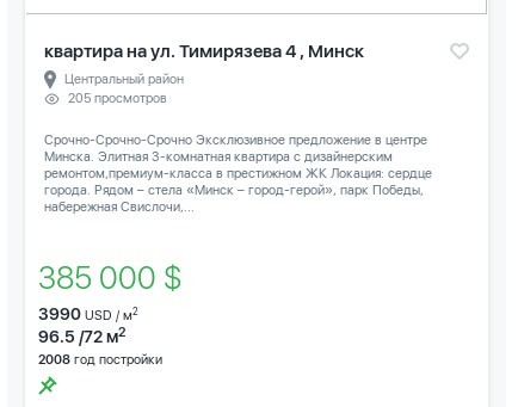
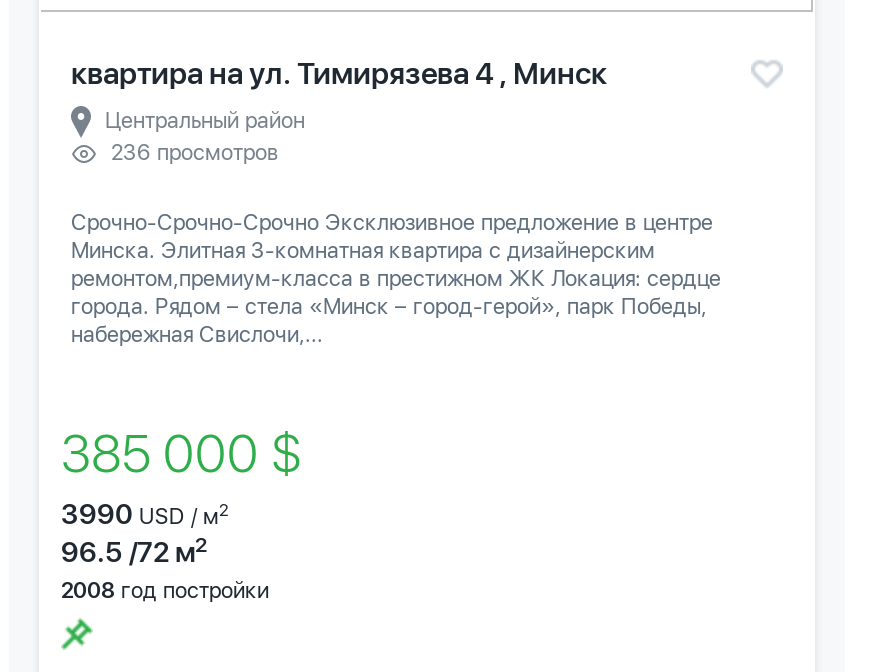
[68,91,167,107] 205 просмотров -> [111,140,279,166] 236 просмотров

